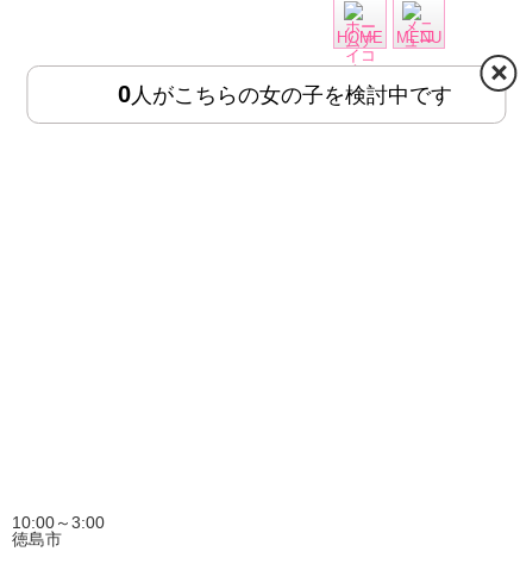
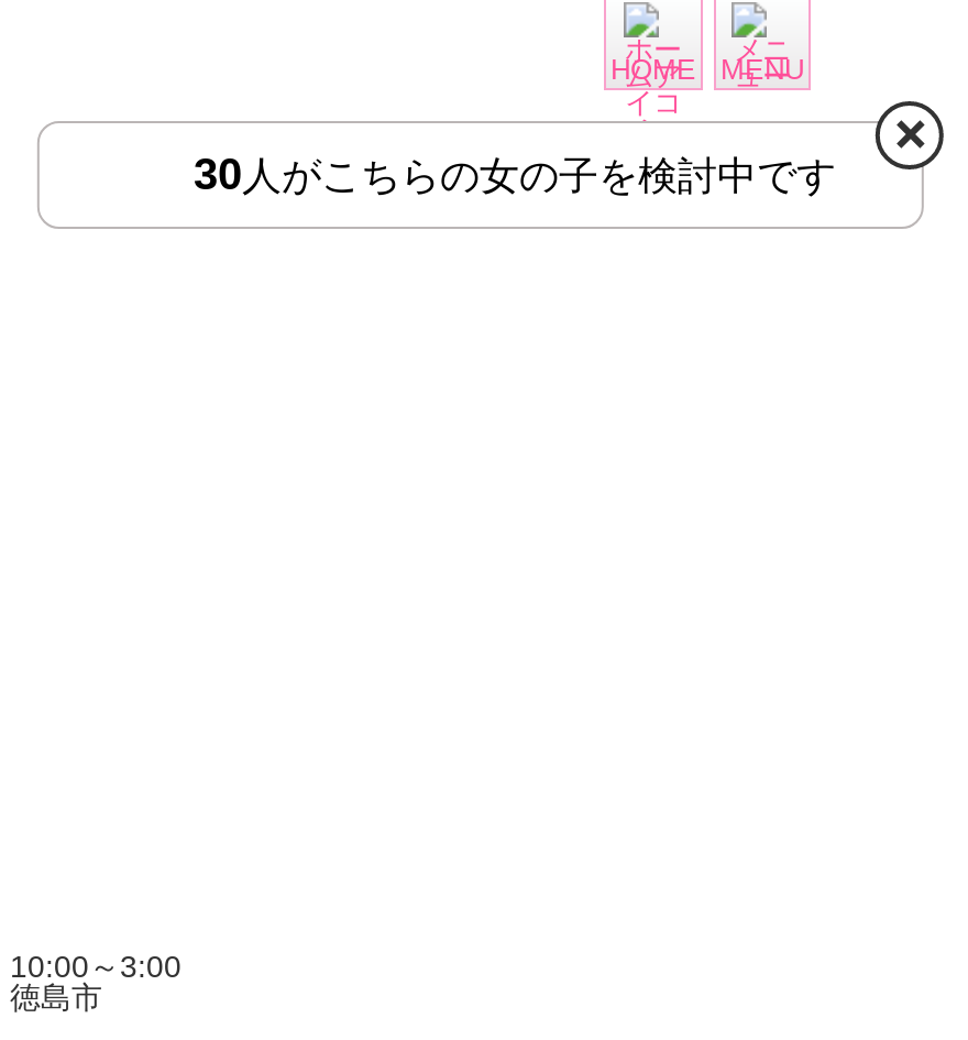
[118,81,452,107] 0人がこちらの女の子を検討中です -> [194,150,836,198] 30人がこちらの女の子を検討中です

